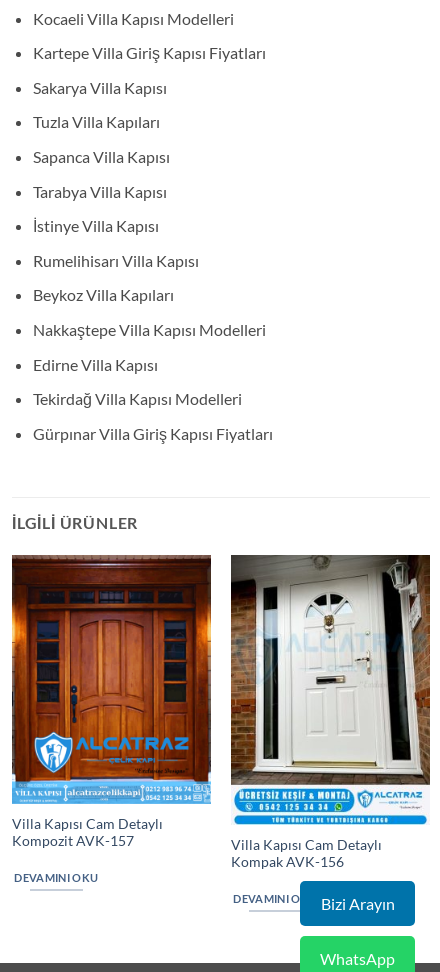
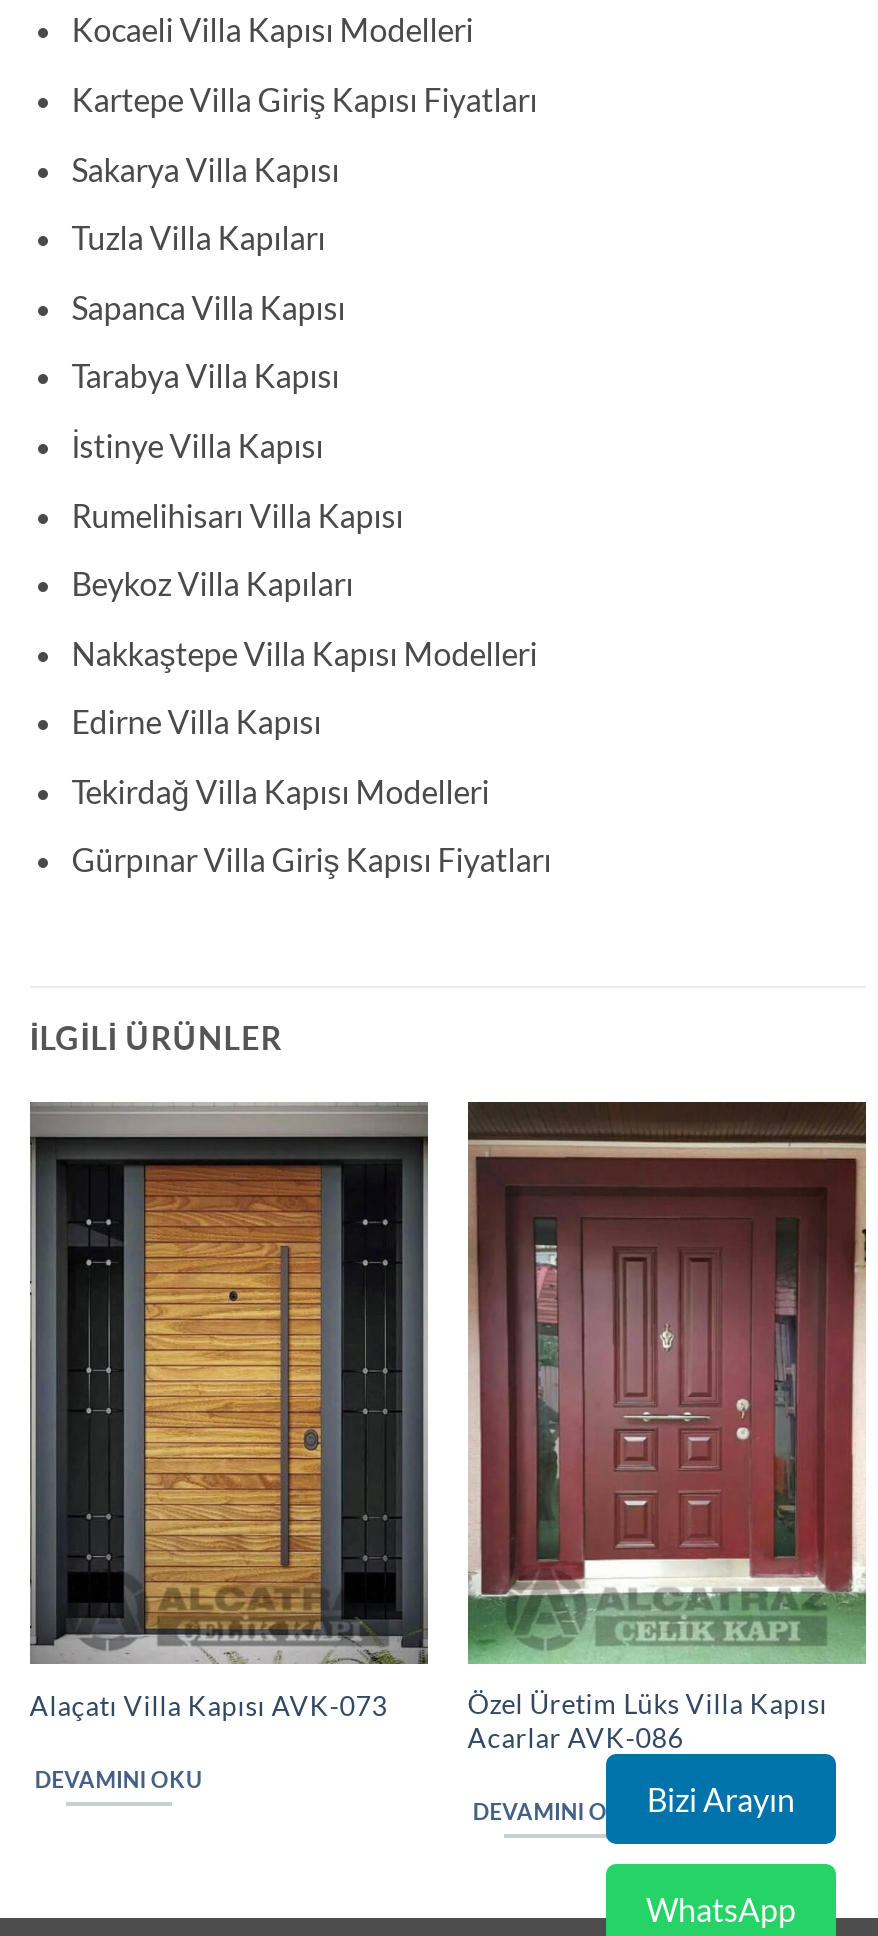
[11,555,212,849] [image] | Villa Kapısı Cam Detaylı | Kompozit AVK-157 -> [28,1102,430,1722] [image] | Alaçatı Villa Kapısı AVK-073
[230,555,431,870] [image] | Villa Kapısı Cam Detaylı | Kompak AVK-156 -> [466,1102,868,1755] [image] | Özel Üretim Lüks Villa Kapısı | Acarlar AVK-086

